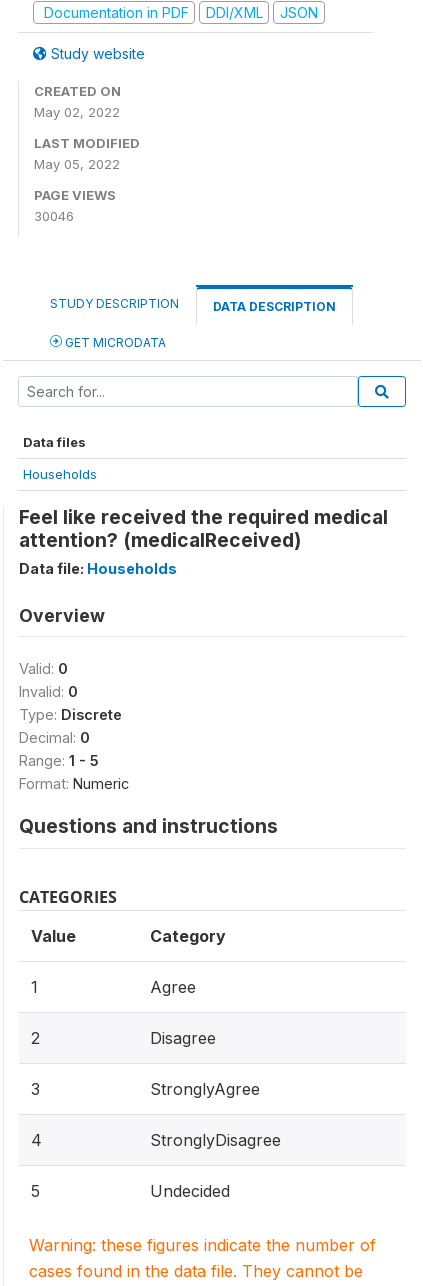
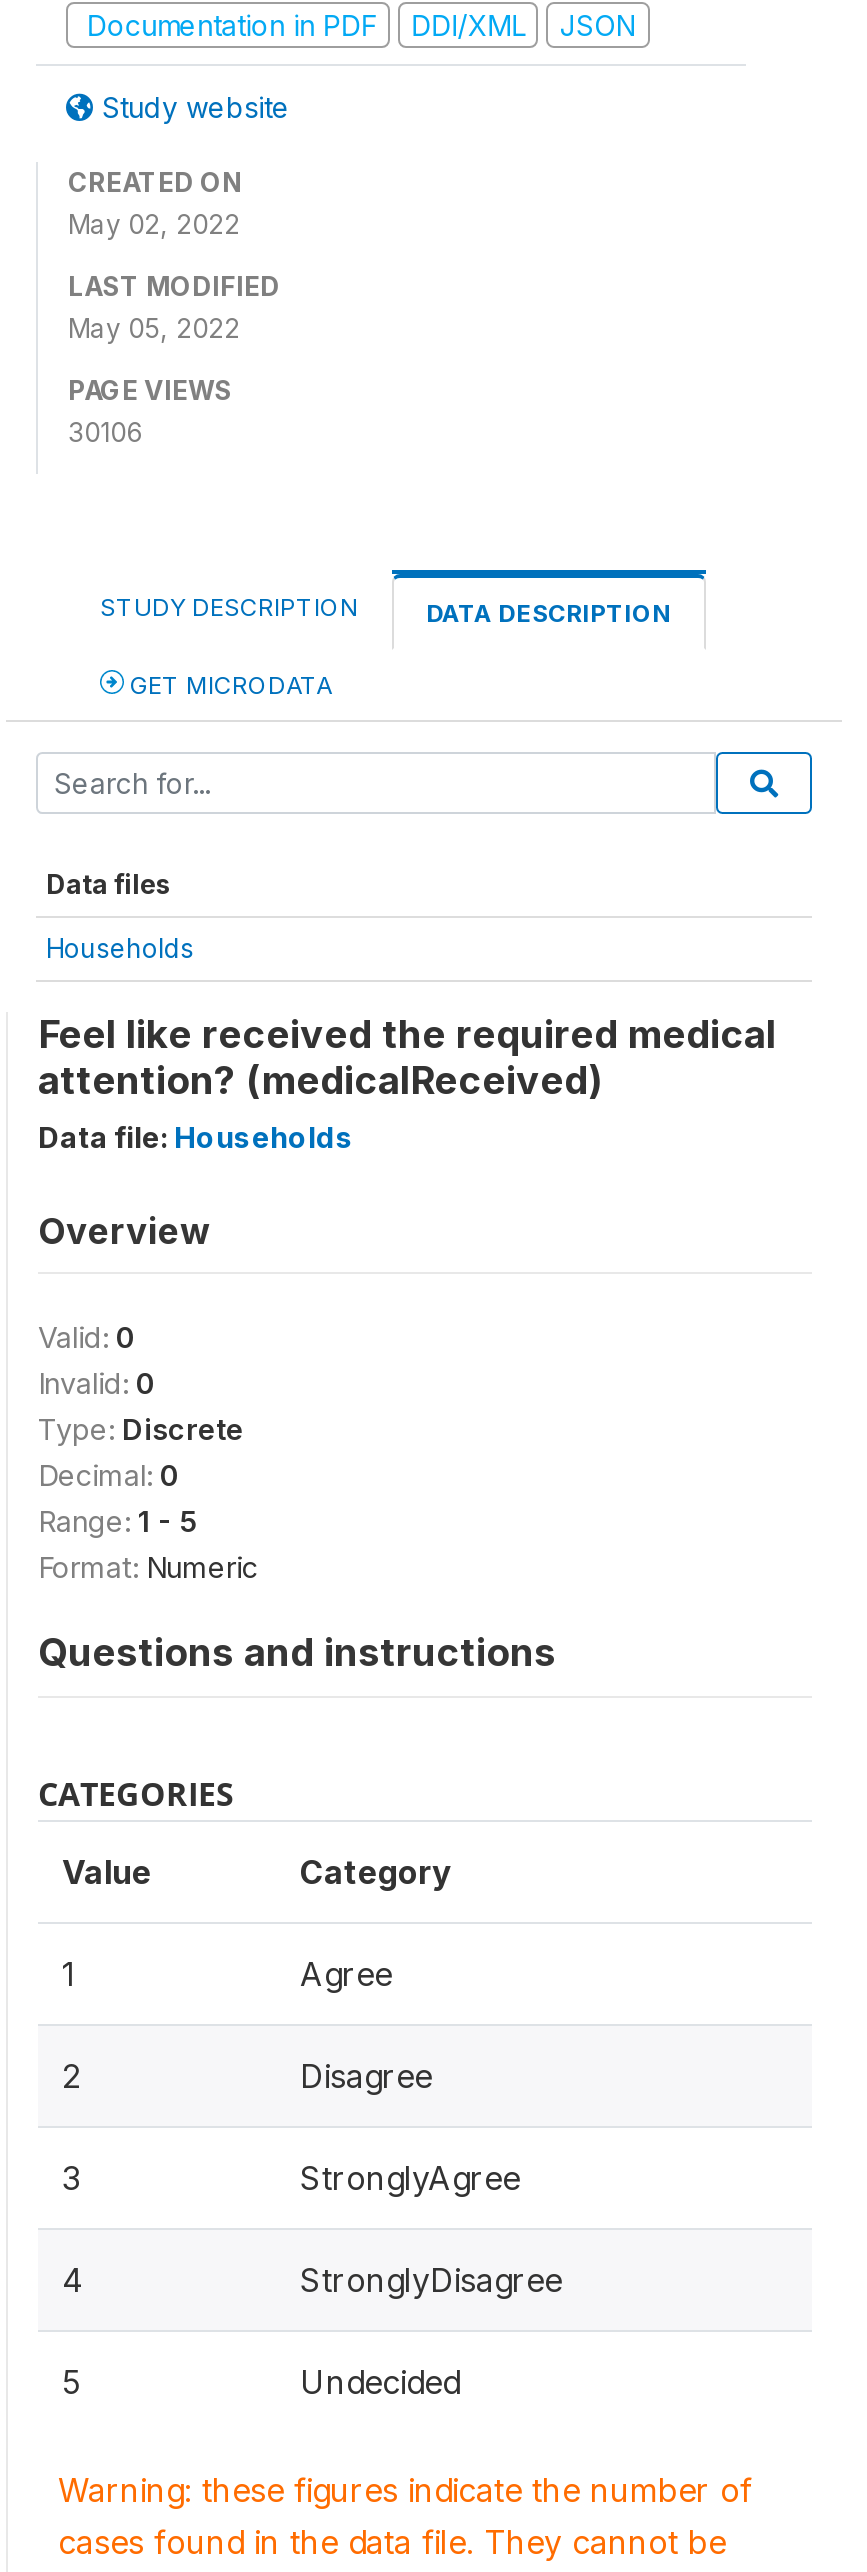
[34,208,74,224] 30046 -> [68,417,142,449] 30106

